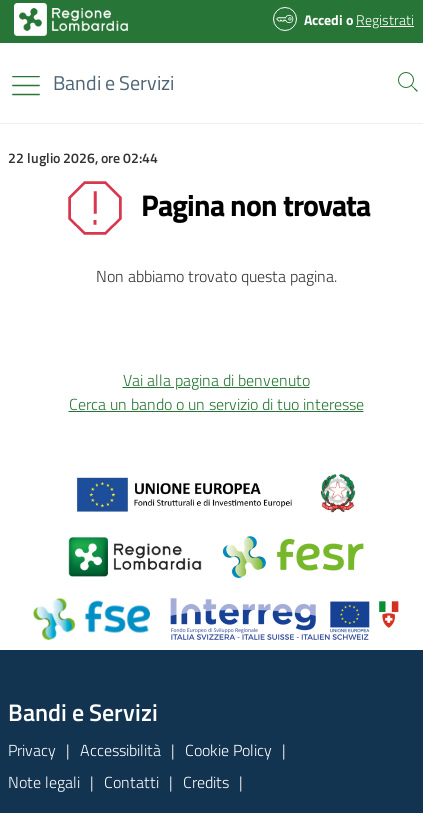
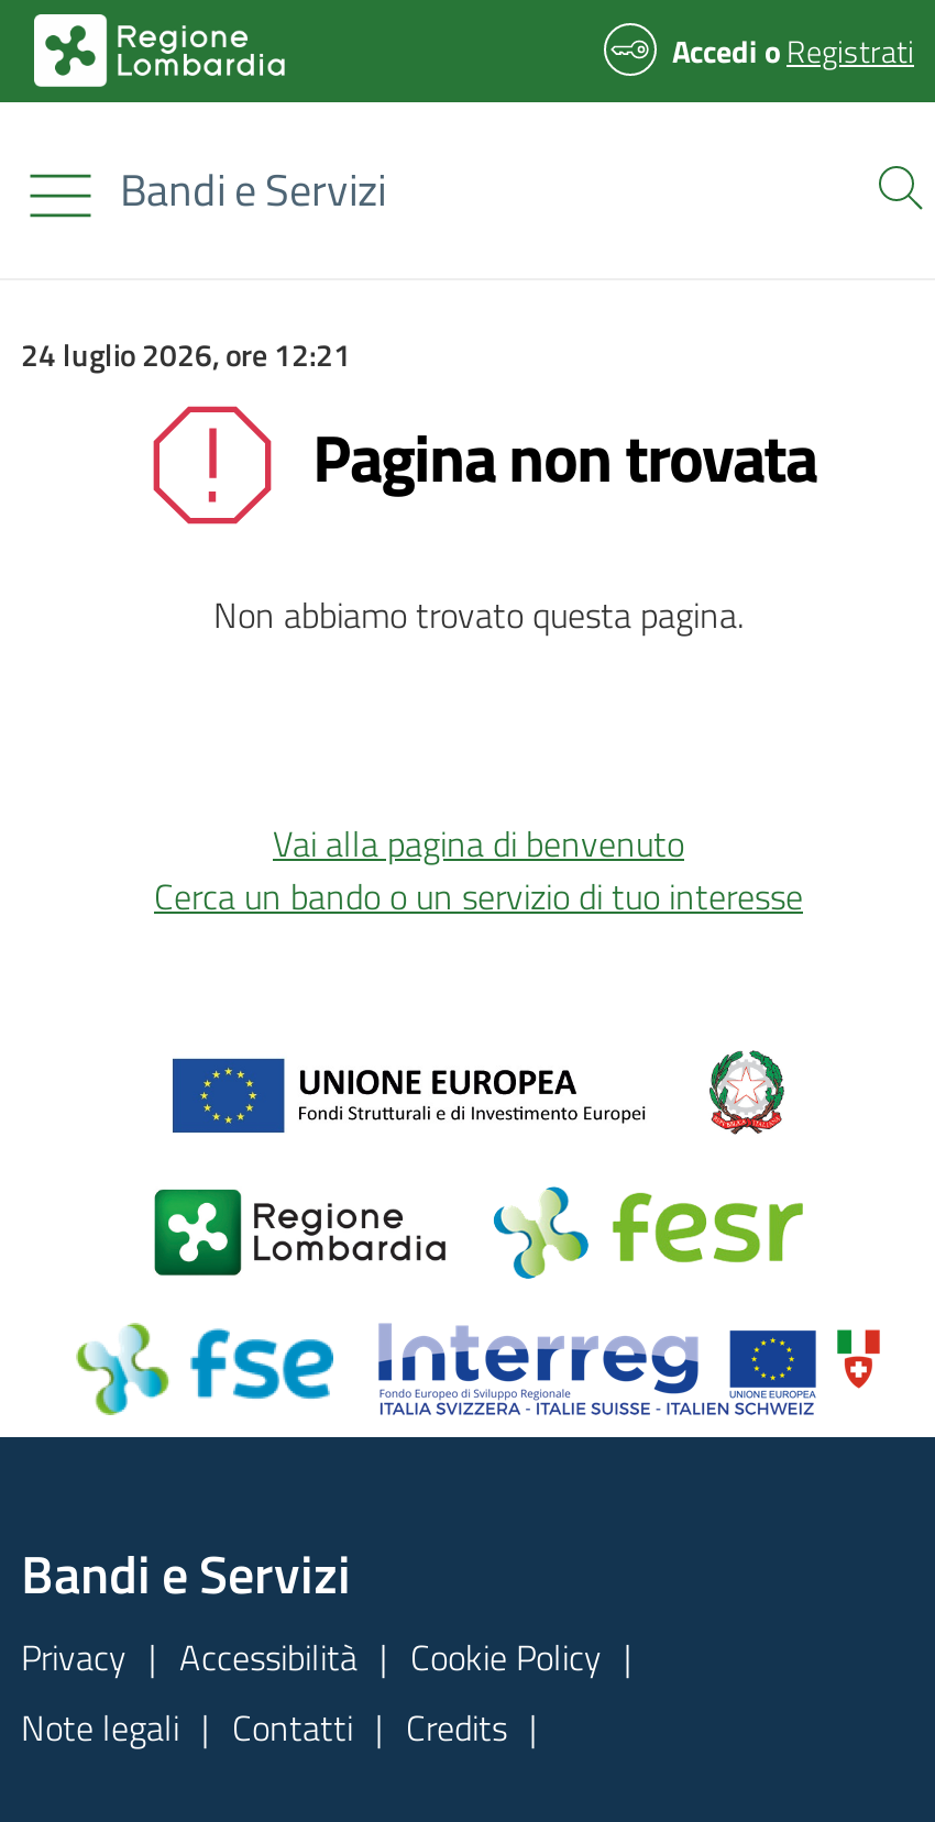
[8,147,158,168] 22 luglio 2026, ore 02:44 -> [21,331,351,377] 24 luglio 2026, ore 12:21

